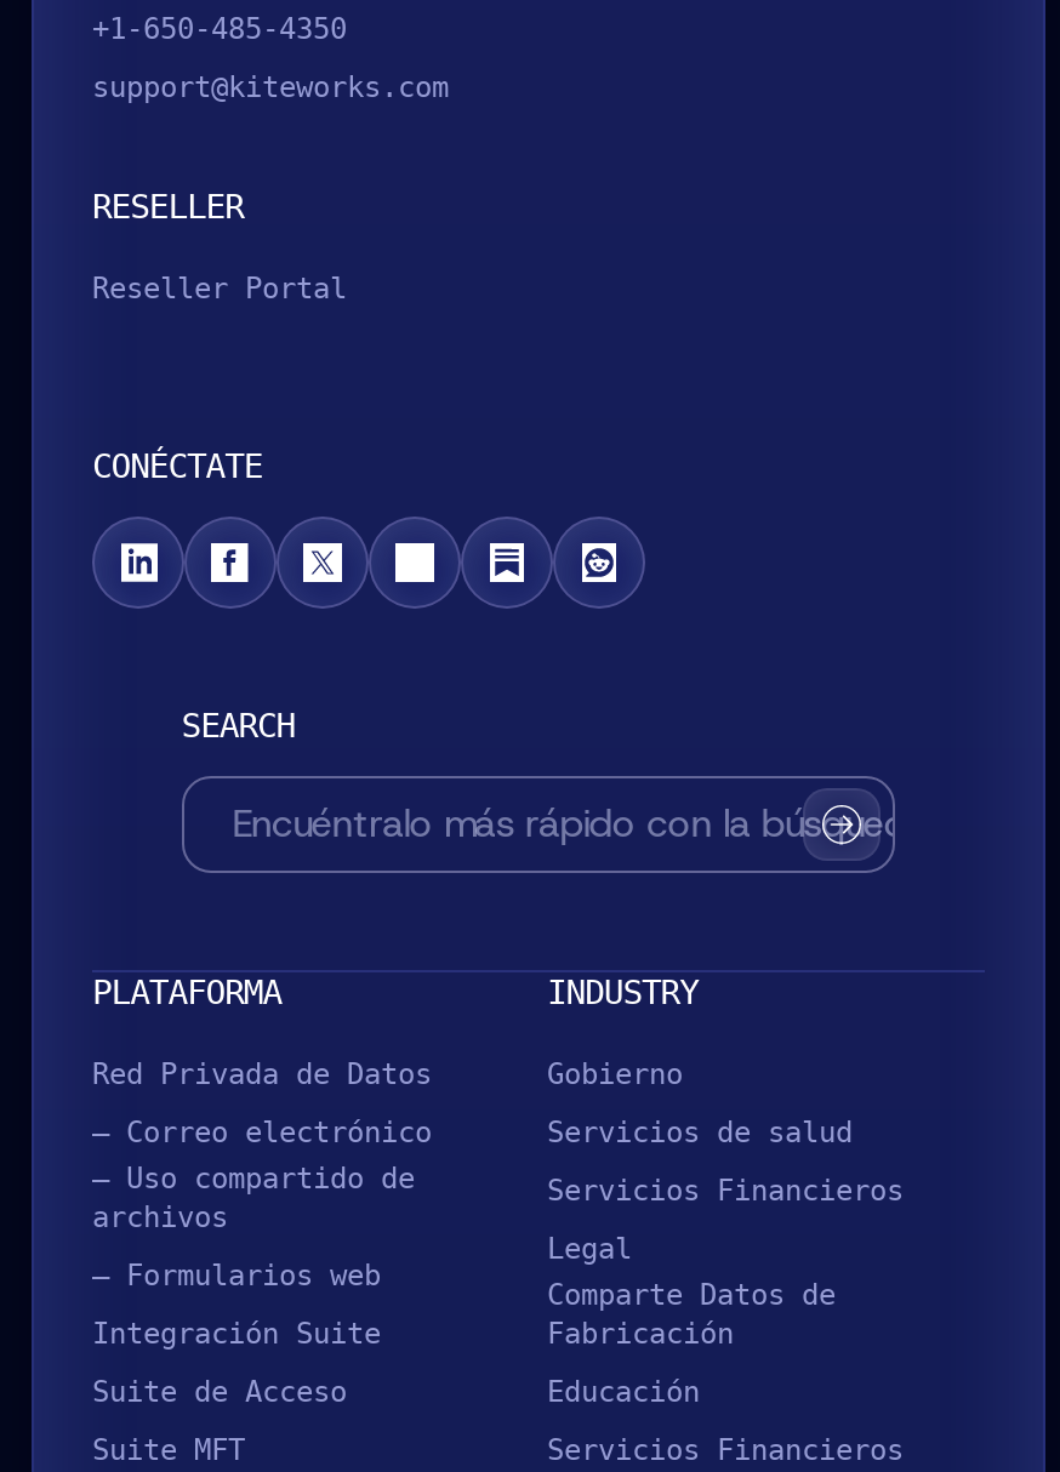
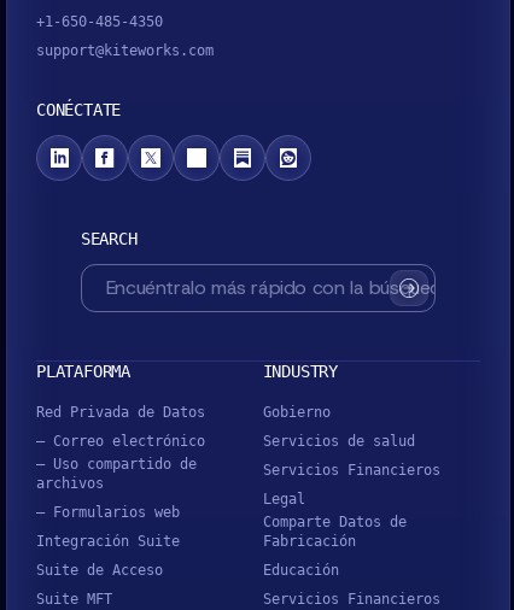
[92,186,347,305] RESELLER | Reseller Portal -> none

